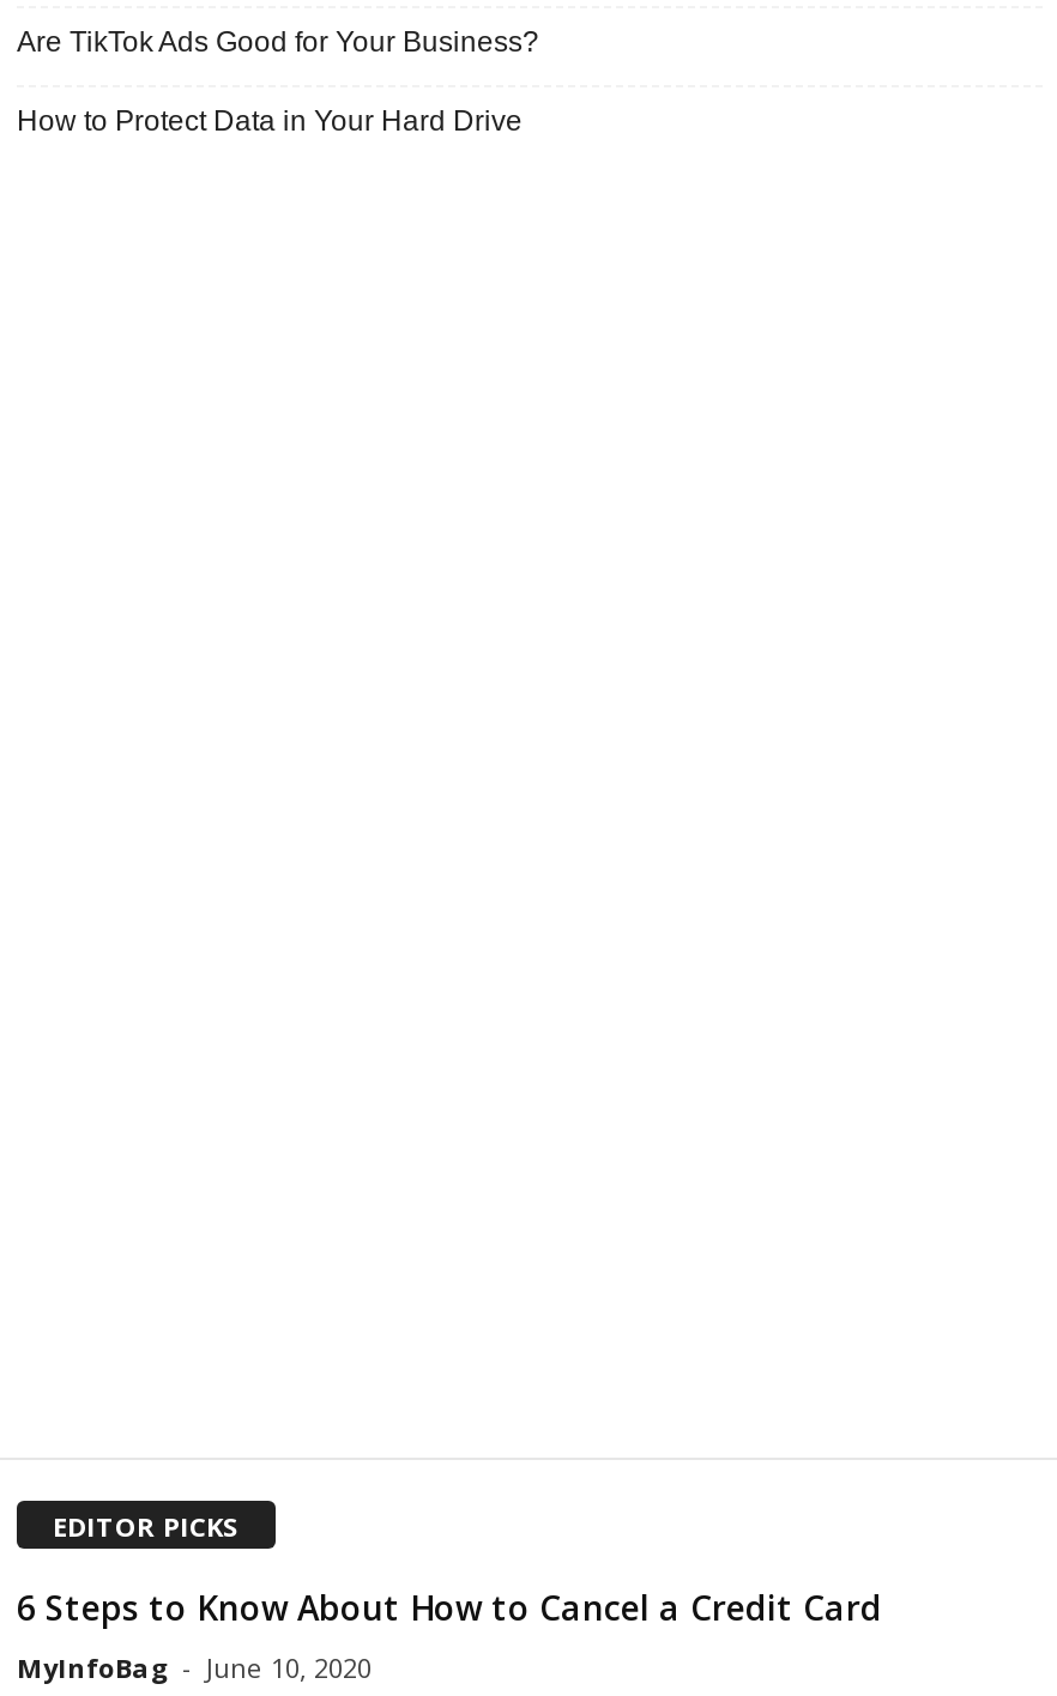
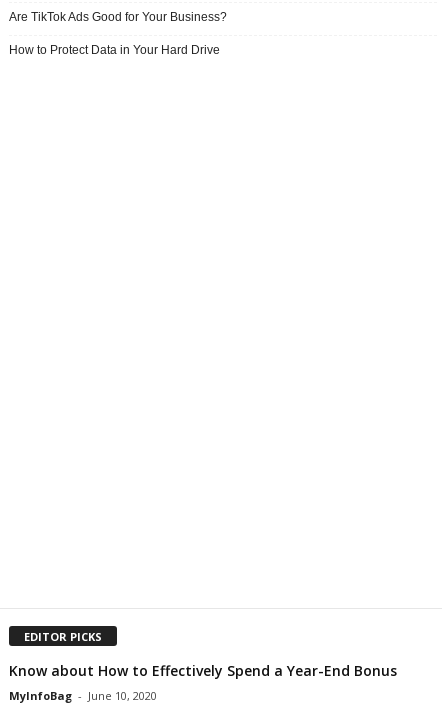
[17,1584,882,1629] 6 Steps to Know About How to Cancel a Credit Card -> [9,661,397,680] Know about How to Effectively Spend a Year-End Bonus

